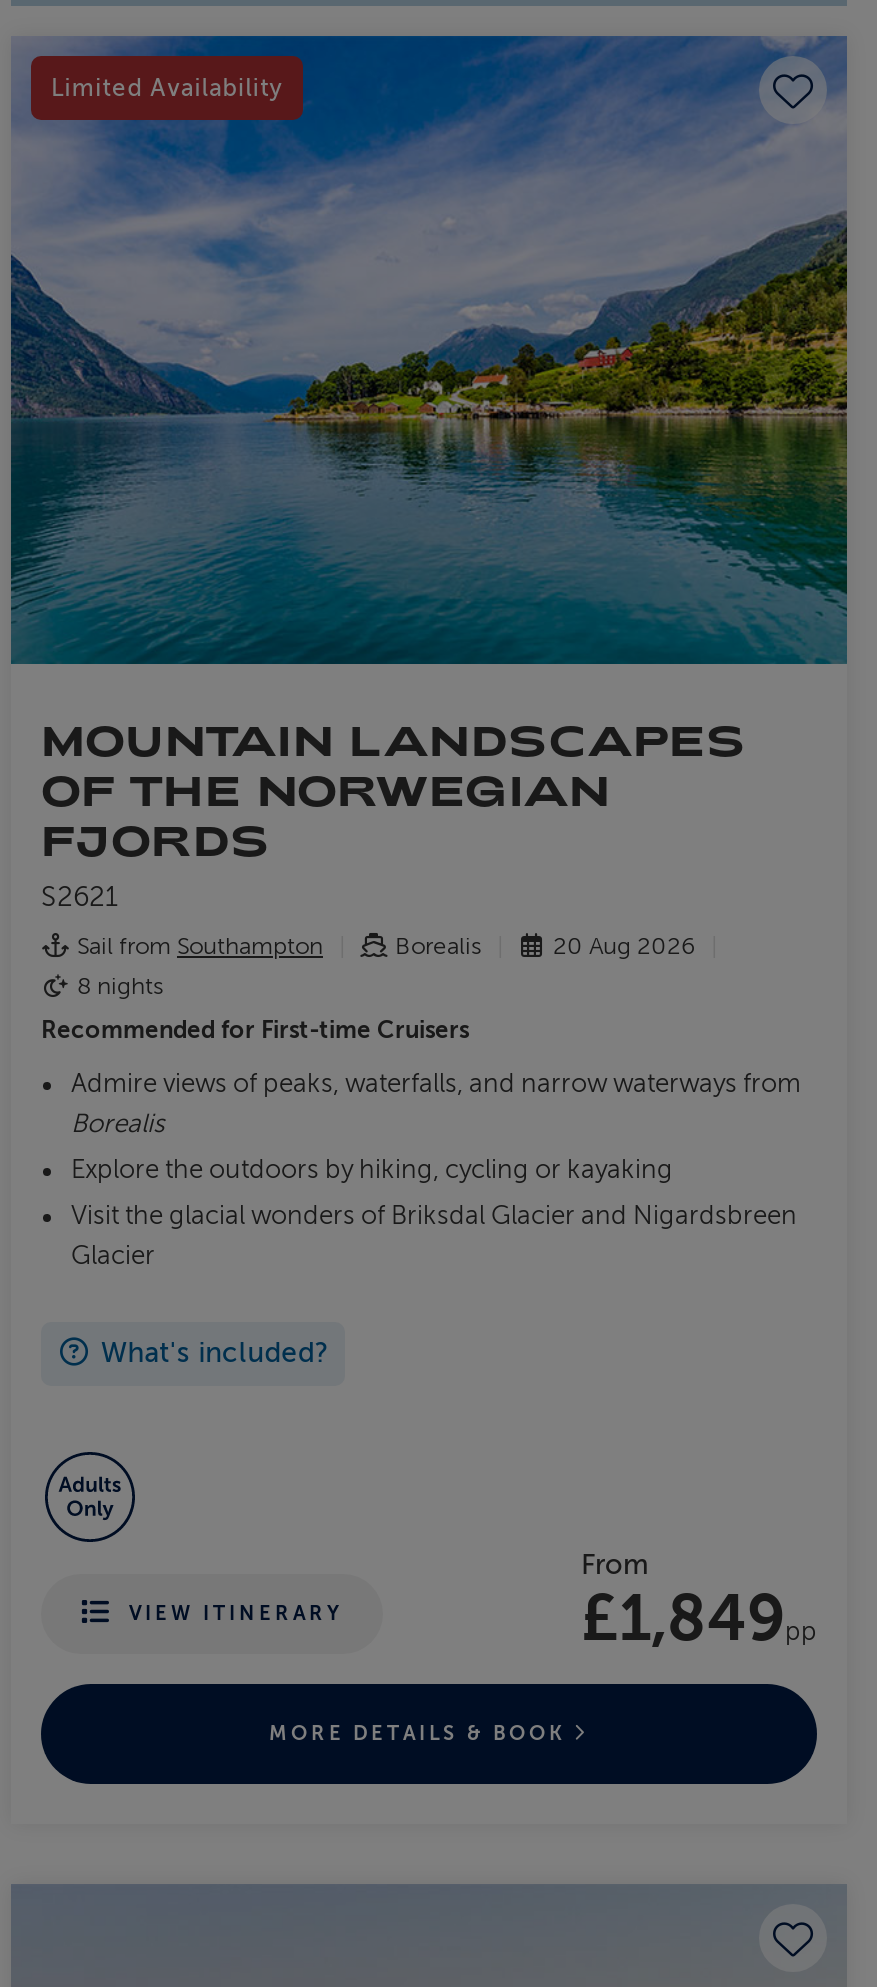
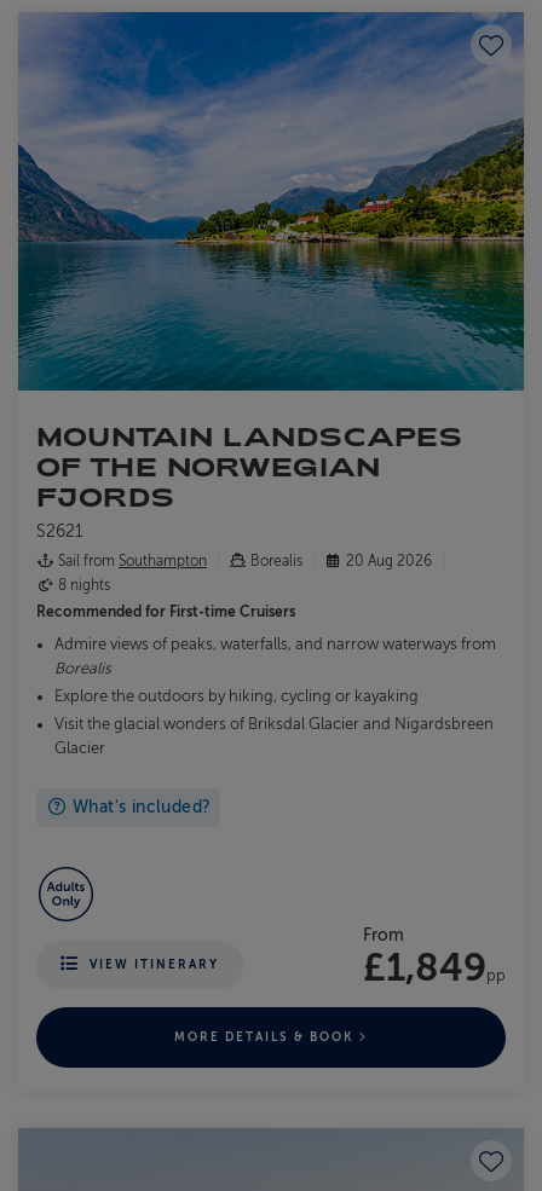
[51,74,283,102] Limited Availability -> none

